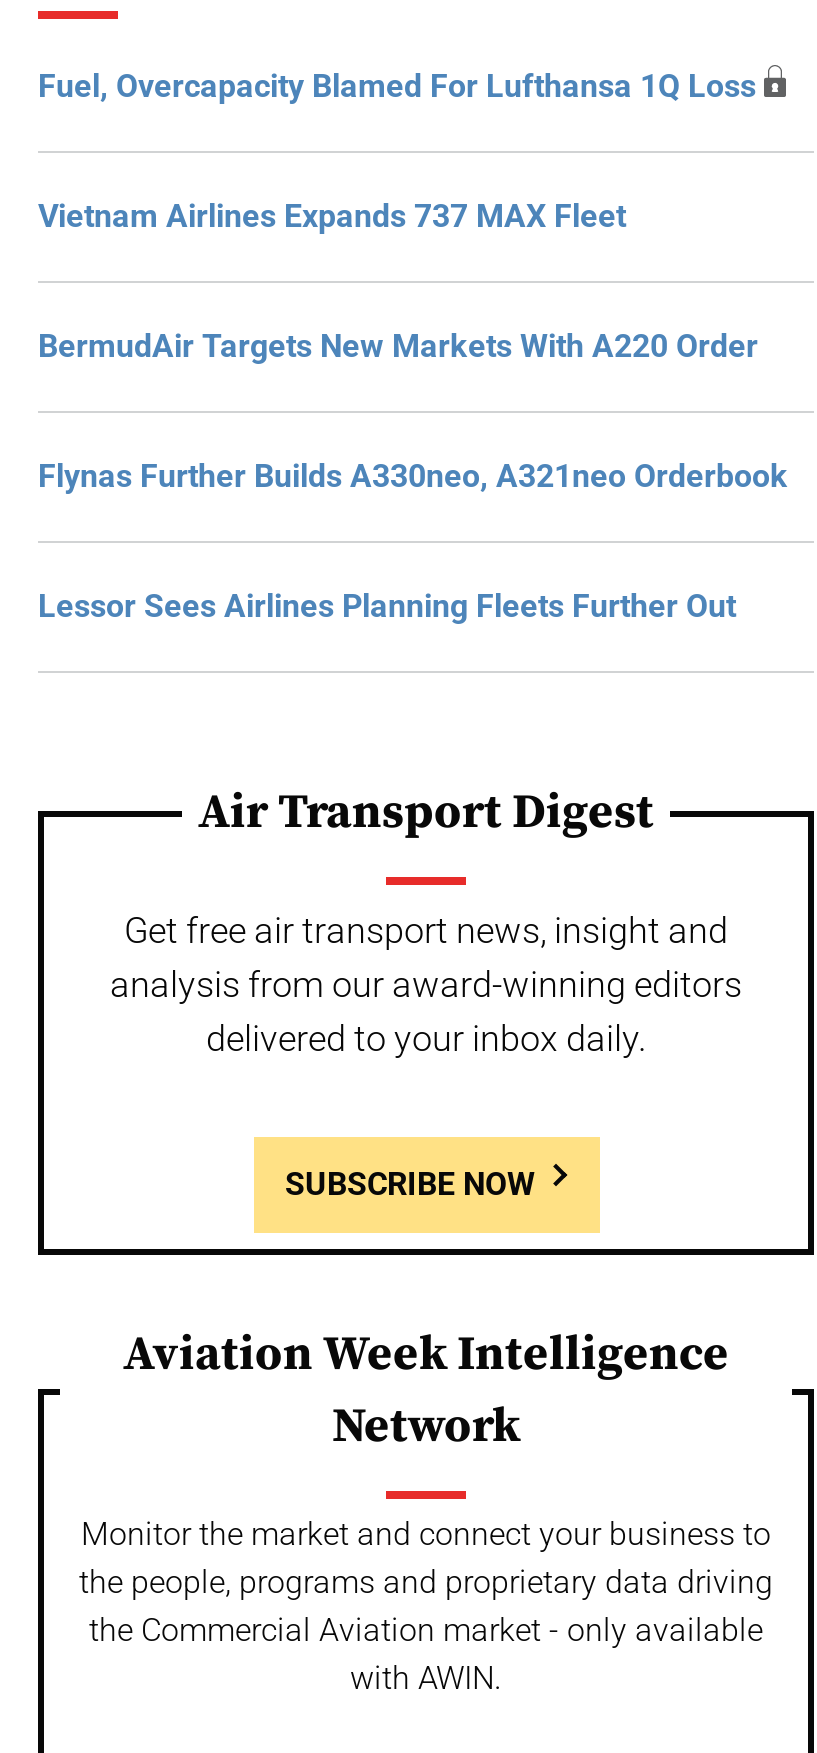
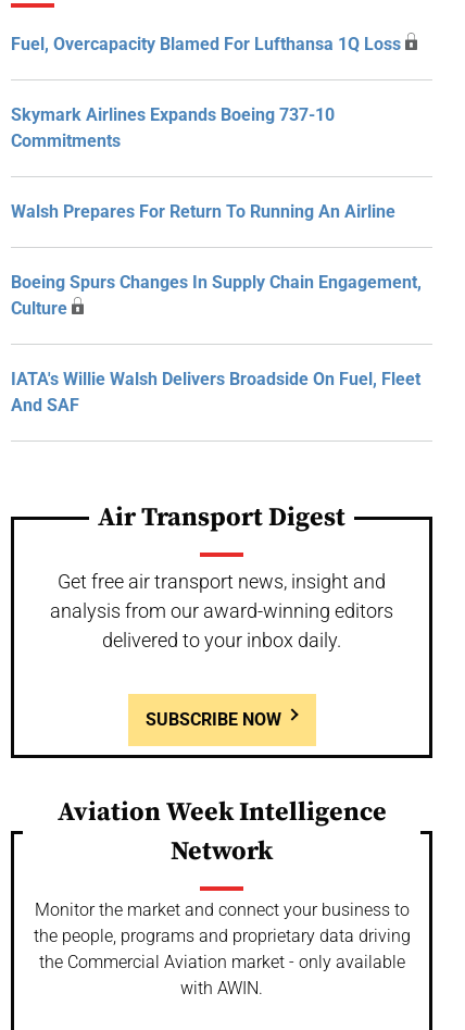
[38,197,626,235] Vietnam Airlines Expands 737 MAX Fleet -> [11,104,335,151] Skymark Airlines Expands Boeing 737-10 | Commitments
[38,327,758,365] BermudAir Targets New Markets With A220 Order -> [11,201,395,222] Walsh Prepares For Return To Running An Airline
[38,457,788,495] Flynas Further Builds A330neo, A321neo Orderbook -> [11,272,422,319] Boeing Spurs Changes In Supply Chain Engagement, | Culture
[38,587,736,625] Lessor Sees Airlines Planning Fleets Further Out -> [11,369,420,415] IATA's Willie Walsh Delivers Broadside On Fuel, Fleet | And SAF

